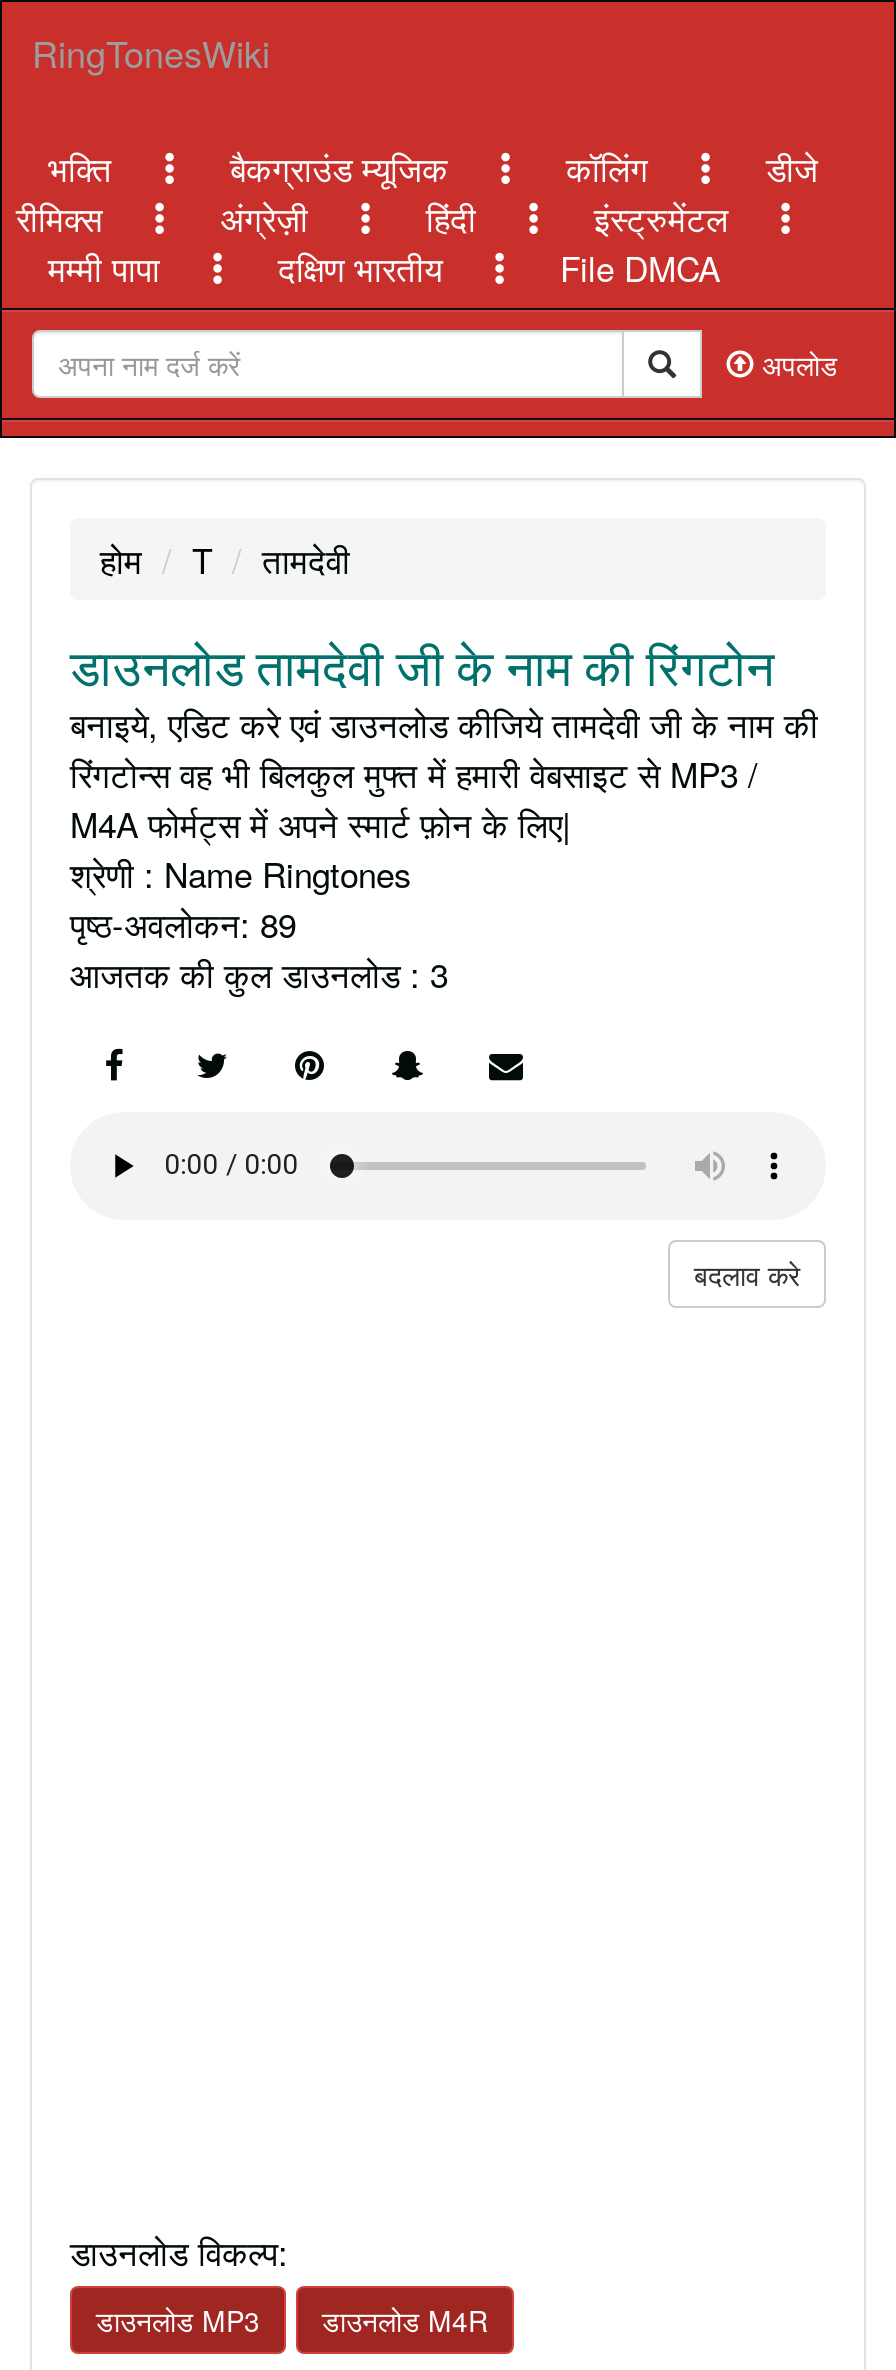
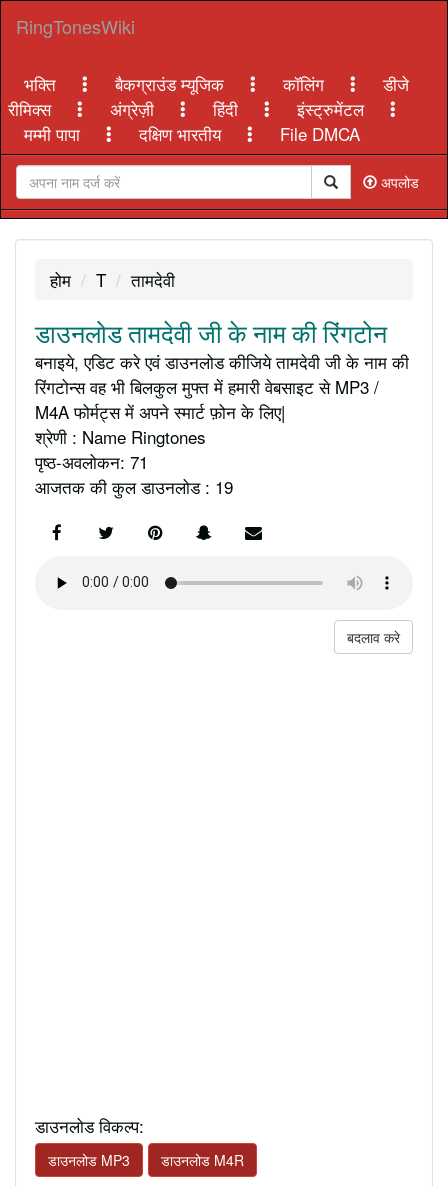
[70,897,296,947] पृष्ठ-अवलोकन: 89 -> [35,448,148,473] पृष्ठ-अवलोकन: 71
[70,947,448,997] आजतक की कुल डाउनलोड : 3 -> [35,473,233,498] आजतक की कुल डाउनलोड : 19

